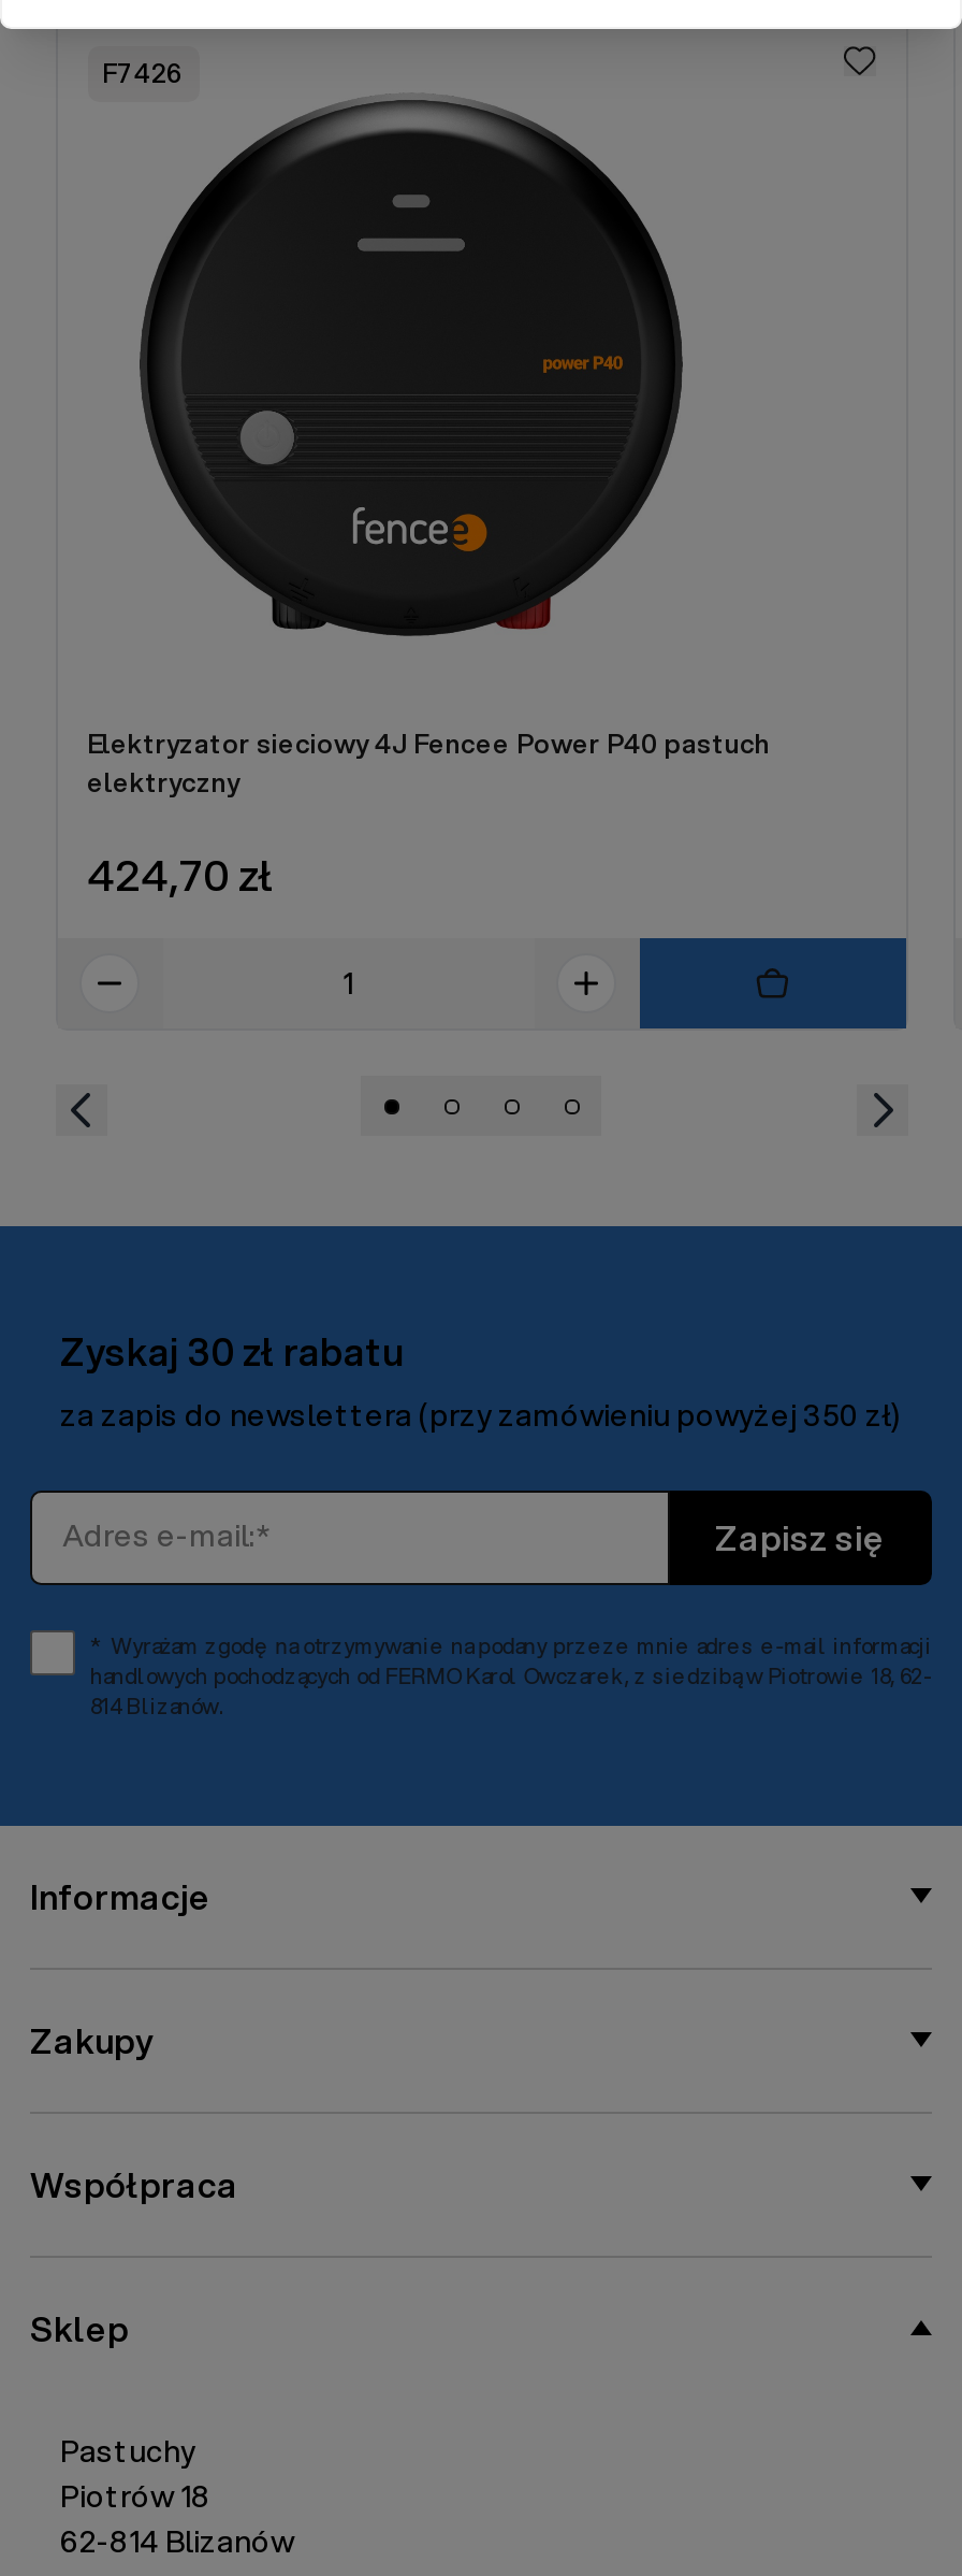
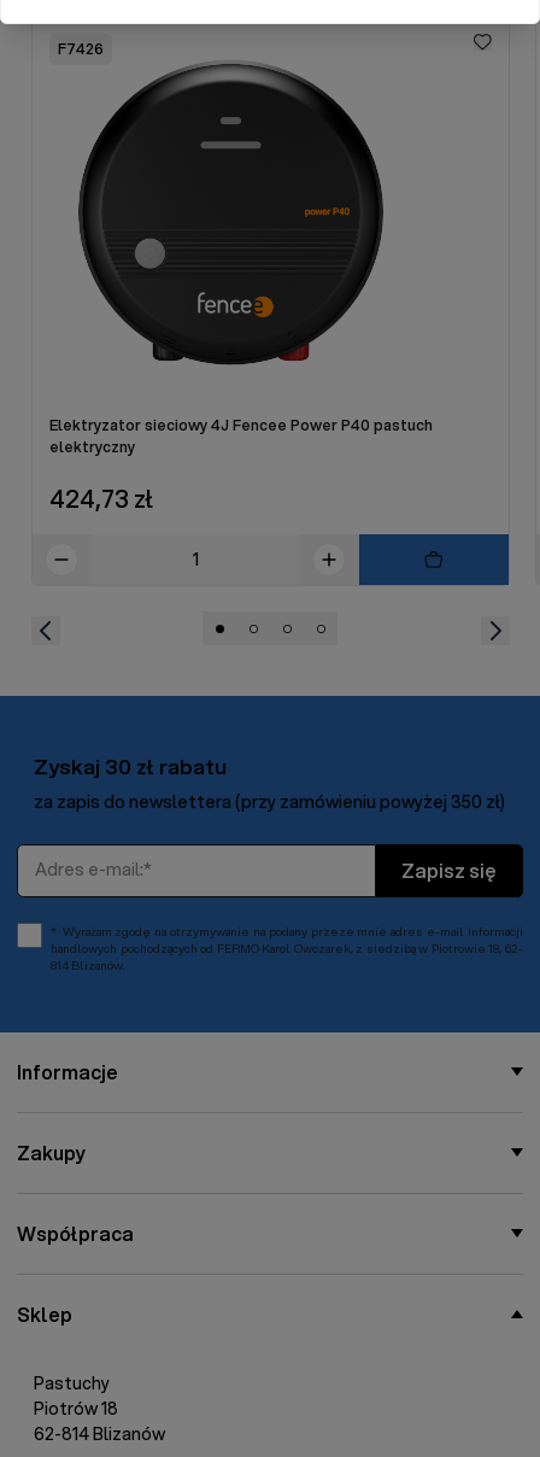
[87,844,272,907] 424,70 zł -> [49,482,152,517] 424,73 zł

